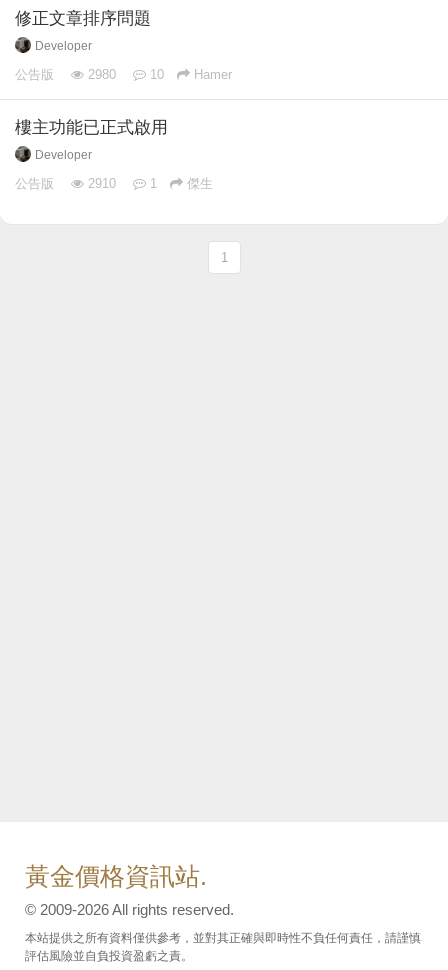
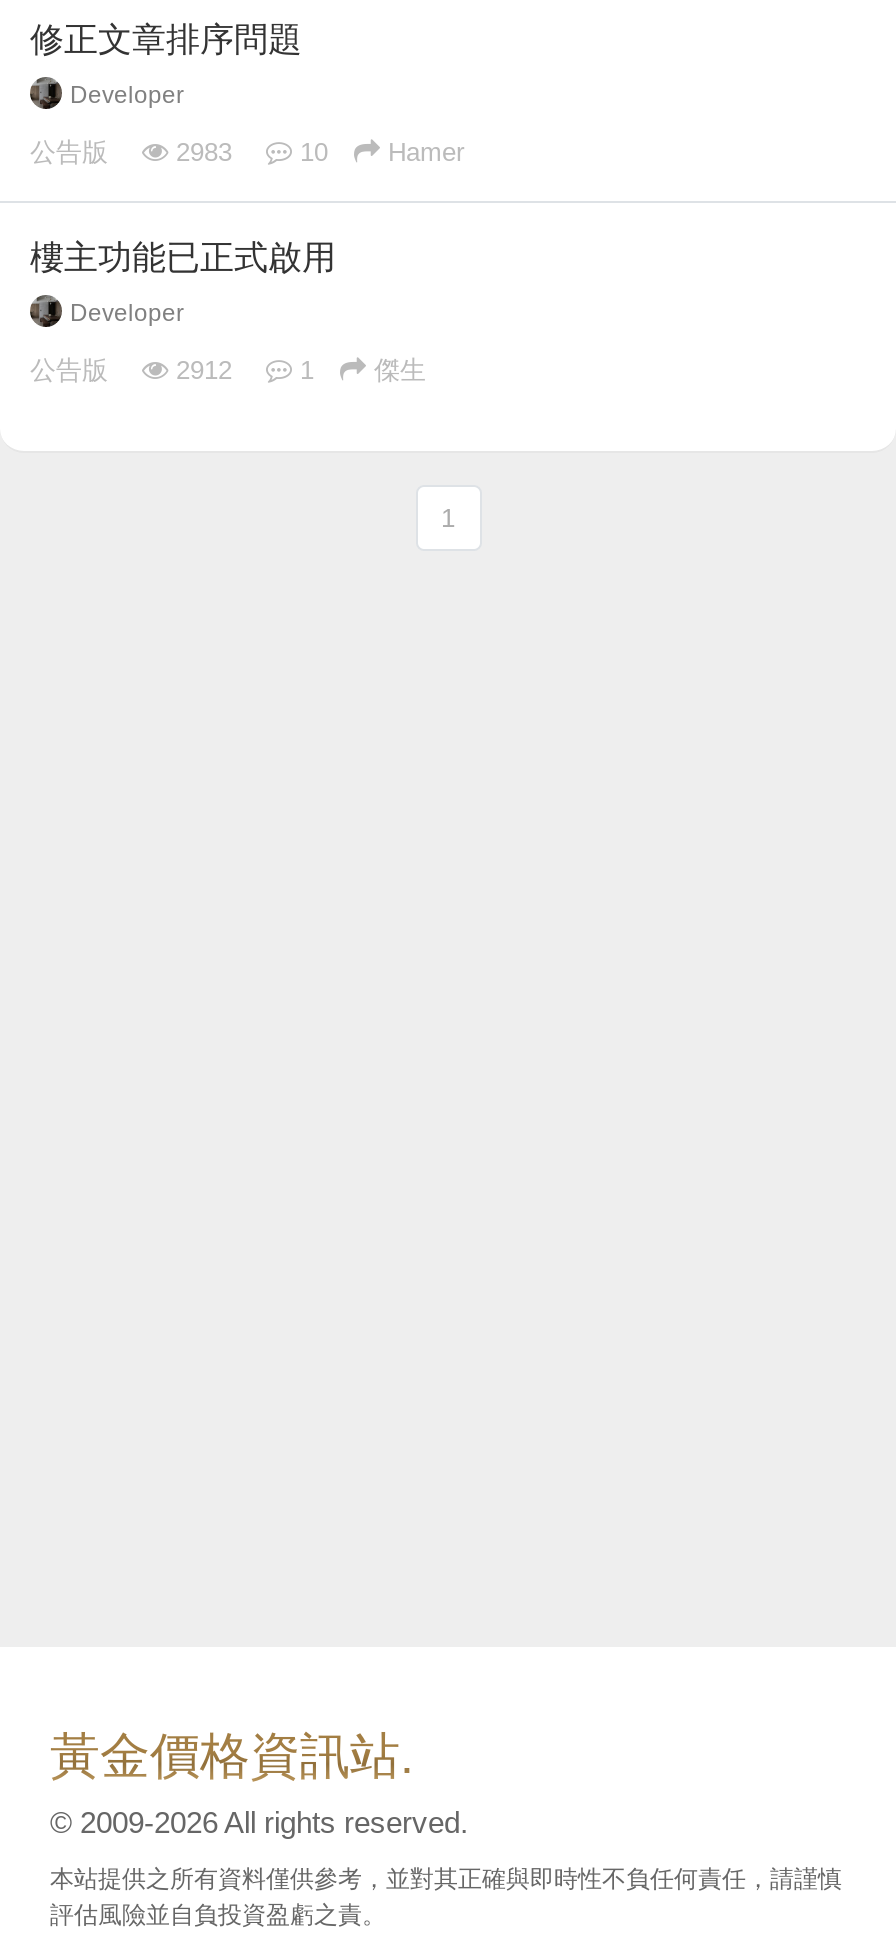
[15,67,232,82] 公告版 2980 10 Hamer -> [30,137,464,167] 公告版 2983 10 Hamer
[15,176,213,191] 公告版 2910 1 傑生 -> [30,355,426,385] 公告版 2912 1 傑生

